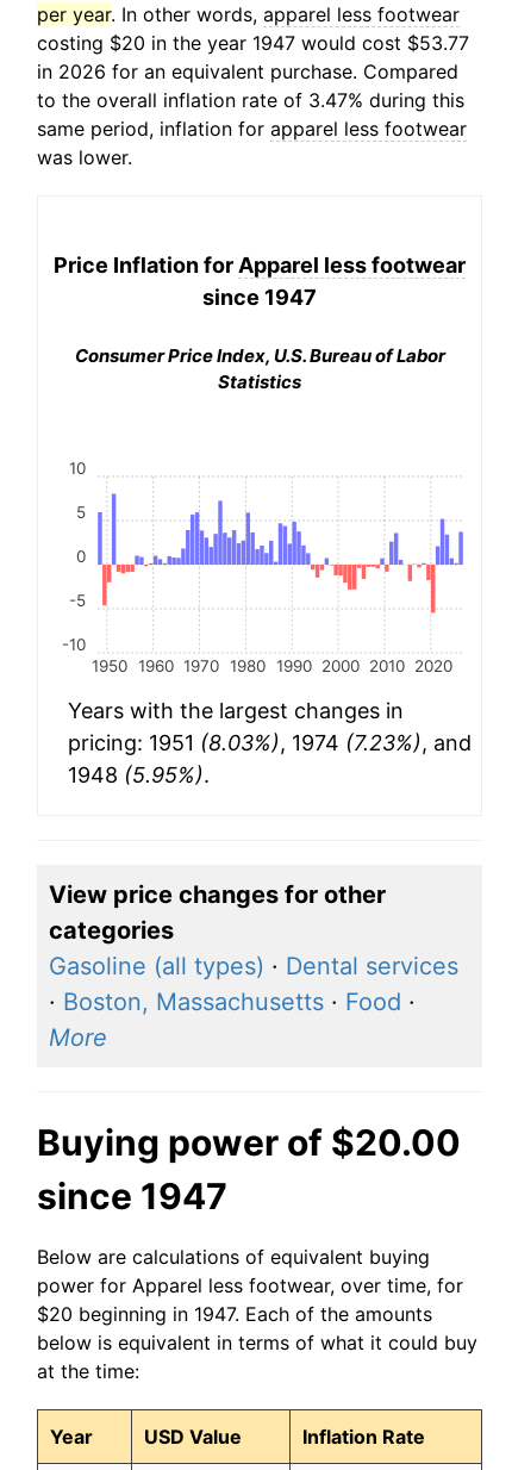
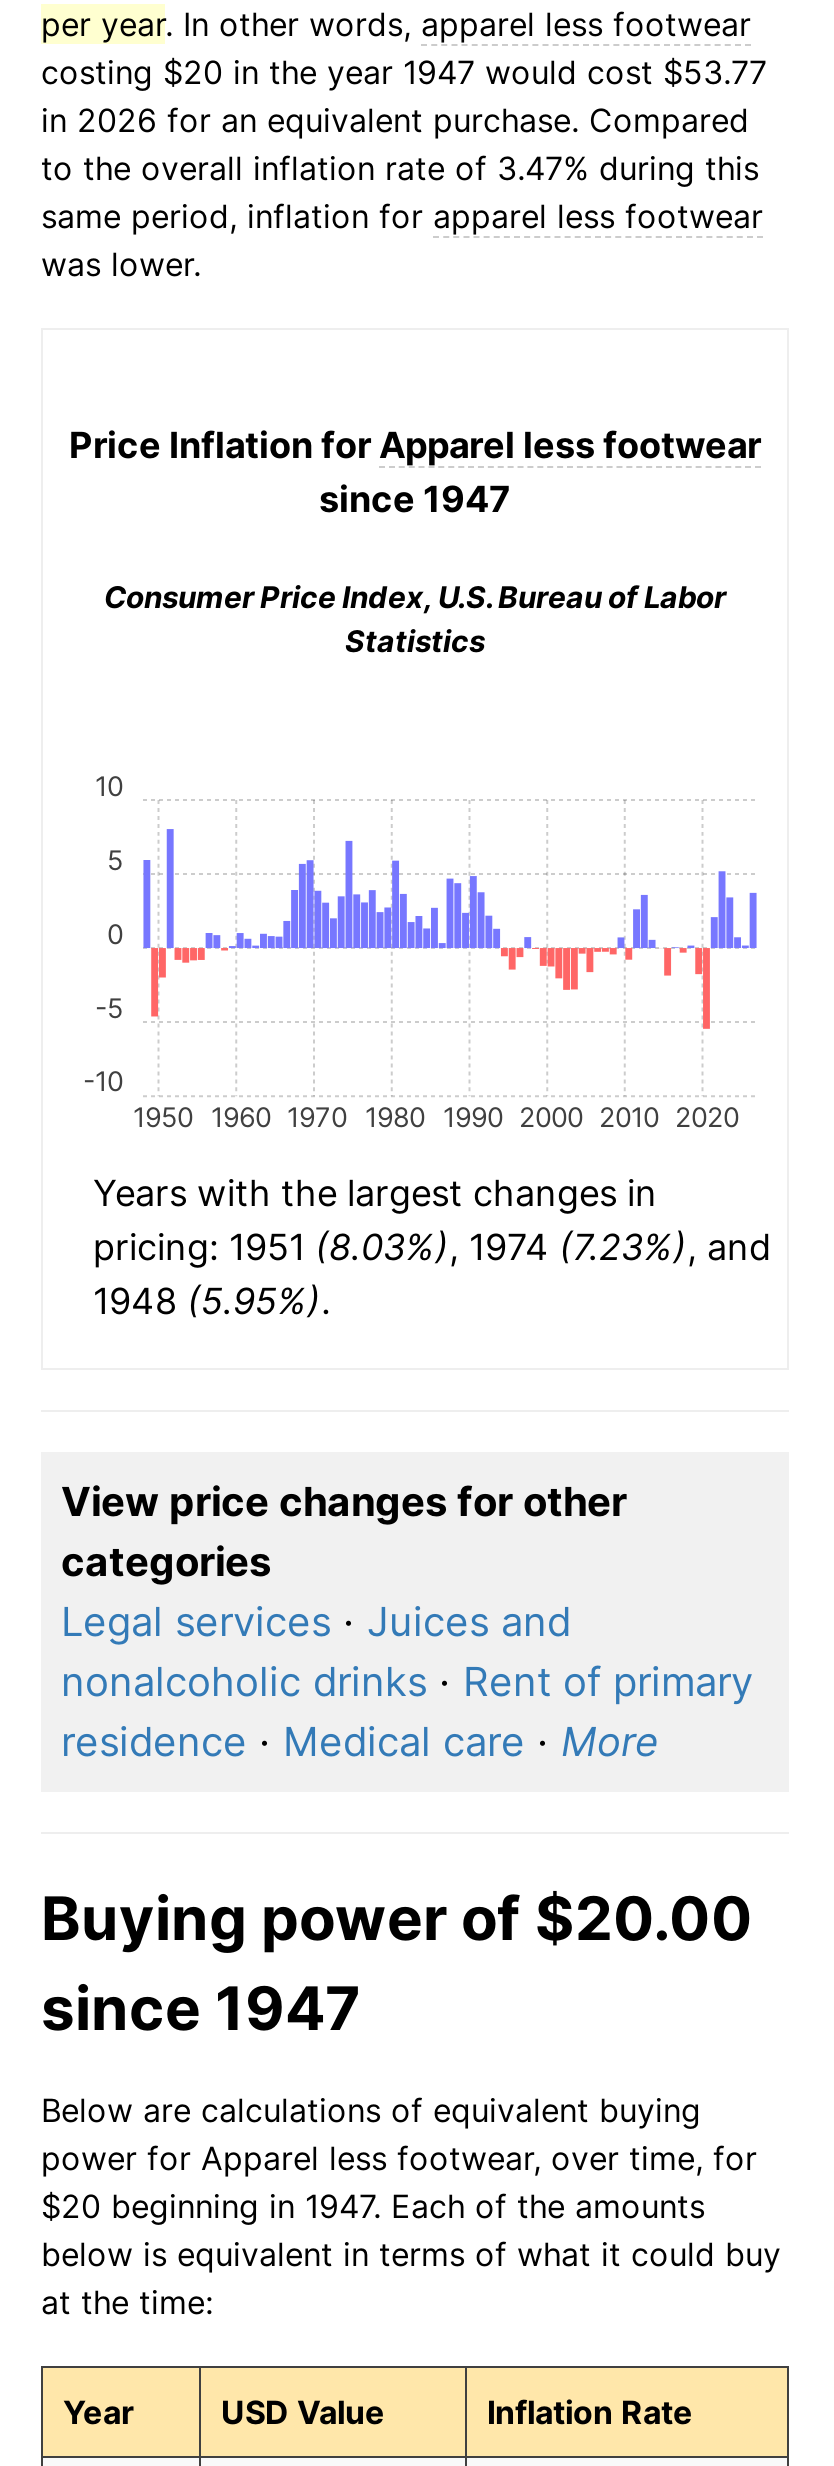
[49,952,458,1052] Gasoline (all types) · Dental services | · Boston, Massachusetts · Food · | More -> [61,1598,753,1766] Legal services · Juices and | nonalcoholic drinks · Rent of primary | residence · Medical care · More

